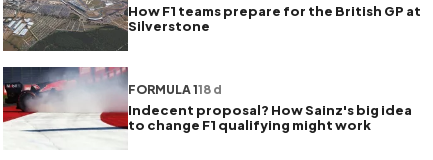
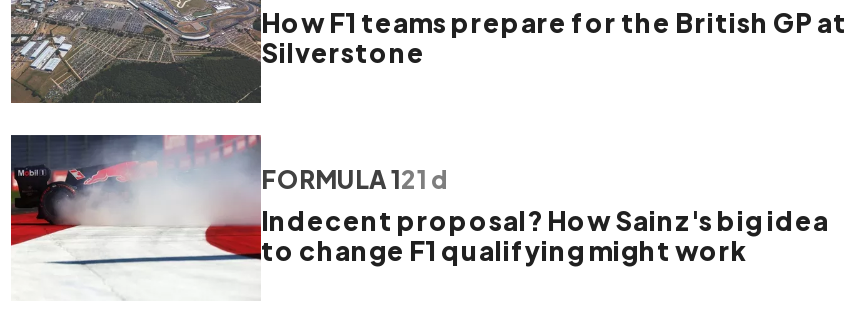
[128,82,222,97] FORMULA 118 d -> [261,165,449,195] FORMULA 121 d

